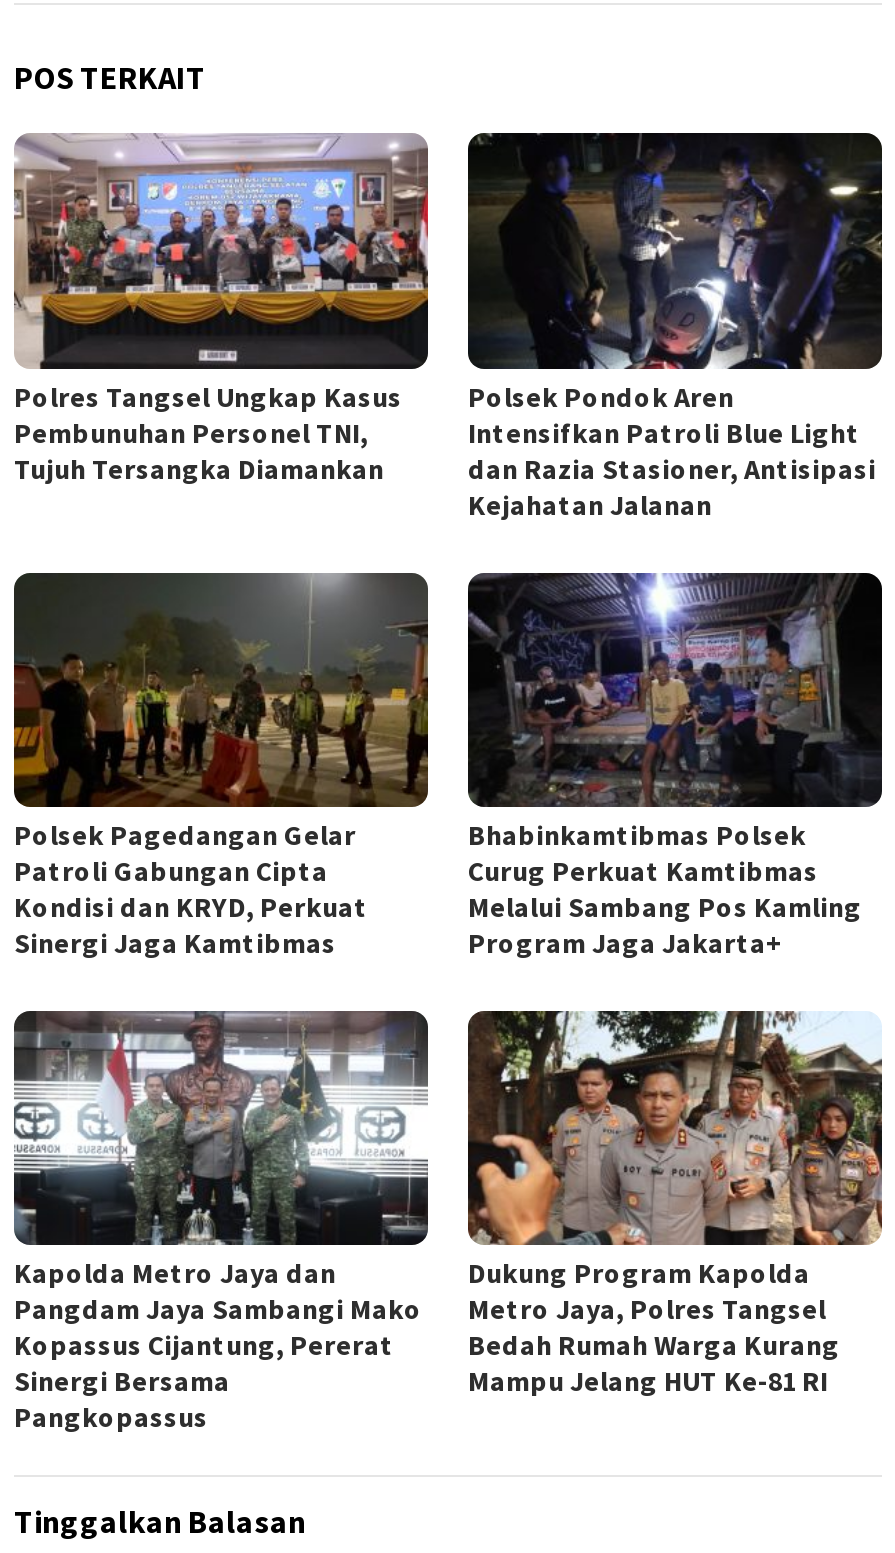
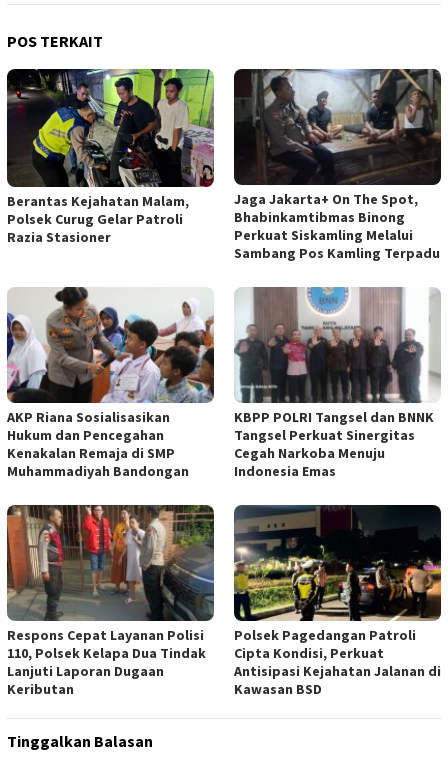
[12,133,430,487] [image] | Polres Tangsel Ungkap Kasus | Pembunuhan Personel TNI, | Tujuh Tersangka Diamankan -> [6,68,215,246] [image] | Berantas Kejahatan Malam, | Polsek Curug Gelar Patroli | Razia Stasioner
[468,131,880,523] [image] | Polsek Pondok Aren | Intensifkan Patroli Blue Light | dan Razia Stasioner, Antisipasi | Kejahatan Jalanan -> [234,68,441,262] [image] | Jaga Jakarta+ On The Spot, | Bhabinkamtibmas Binong | Perkuat Siskamling Melalui | Sambang Pos Kamling Terpadu
[12,571,430,961] [image] | Polsek Pagedangan Gelar | Patroli Gabungan Cipta | Kondisi dan KRYD, Perkuat | Sinergi Jaga Kamtibmas -> [6,286,215,480] [image] | AKP Riana Sosialisasikan | Hukum dan Pencegahan | Kenakalan Remaja di SMP | Muhammadiyah Bandongan
[466,579,884,961] [image] | Bhabinkamtibmas Polsek | Curug Perkuat Kamtibmas | Melalui Sambang Pos Kamling | Program Jaga Jakarta+ -> [234,286,441,480] [image] | KBPP POLRI Tangsel dan BNNK | Tangsel Perkuat Sinergitas | Cegah Narkoba Menuju | Indonesia Emas
[12,1009,428,1436] [image] | Kapolda Metro Jaya dan | Pangdam Jaya Sambangi Mako | Kopassus Cijantung, Pererat | Sinergi Bersama | Pangkopassus -> [7,504,215,698] [image] | Respons Cepat Layanan Polisi | 110, Polsek Kelapa Dua Tindak | Lanjuti Laporan Dugaan | Keributan
[468,1009,884,1400] [image] | Dukung Program Kapolda | Metro Jaya, Polres Tangsel | Bedah Rumah Warga Kurang | Mampu Jelang HUT Ke-81 RI -> [233,504,441,698] [image] | Polsek Pagedangan Patroli | Cipta Kondisi, Perkuat | Antisipasi Kejahatan Jalanan di | Kawasan BSD

